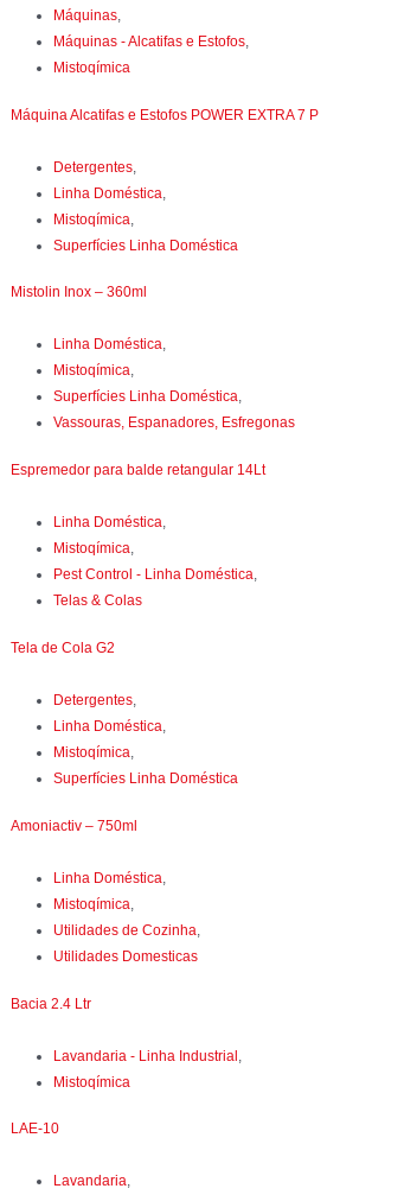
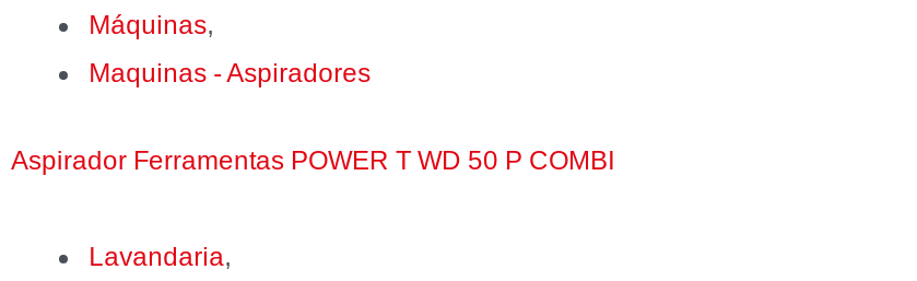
[11,33,319,1137] Máquinas - Alcatifas e Estofos, | Mistoqímica | Máquina Alcatifas e Estofos POWER EXTRA 7 P | Detergentes, | Linha Doméstica, | Mistoqímica, | Superfícies Linha Doméstica | Mistolin Inox – 360ml | Linha Doméstica, | Mistoqímica, | Superfícies Linha Doméstica, | Vassouras, Espanadores, Esfregonas | Espremedor para balde retangular 14Lt | Linha Doméstica, | Mistoqímica, | Pest Control - Linha Doméstica, | Telas & Colas | Tela de Cola G2 | Detergentes, | Linha Doméstica, | Mistoqímica, | Superfícies Linha Doméstica | Amoniactiv – 750ml | Linha Doméstica, | Mistoqímica, | Utilidades de Cozinha, | Utilidades Domesticas | Bacia 2.4 Ltr | Lavandaria - Linha Industrial, | Mistoqímica | LAE-10 -> [11,58,614,175] Maquinas - Aspiradores | Aspirador Ferramentas POWER T WD 50 P COMBI

